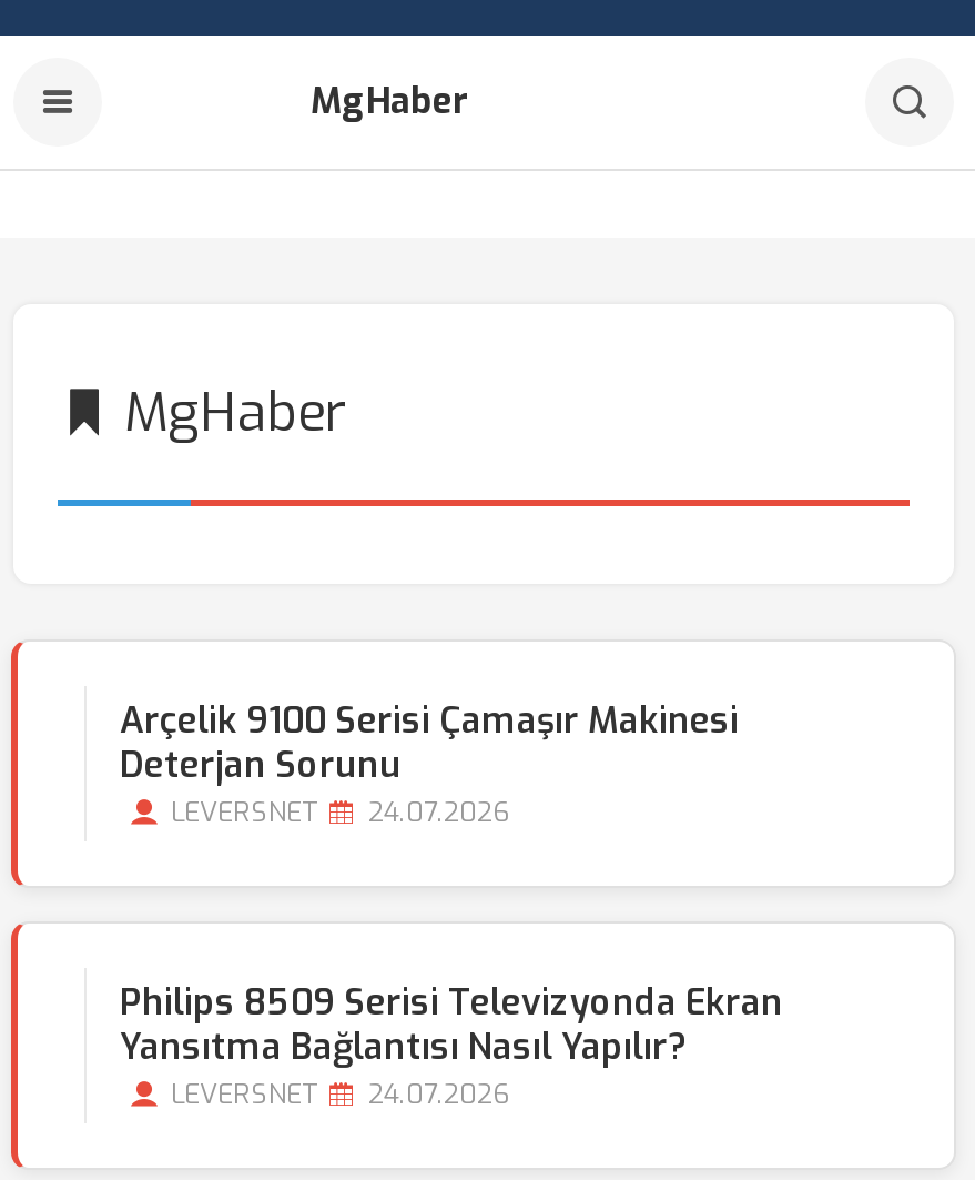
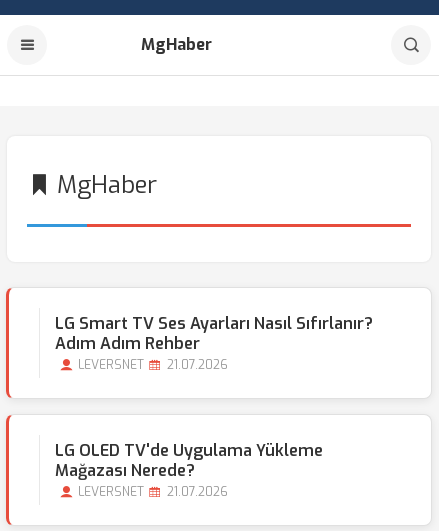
[120,697,739,788] Arçelik 9100 Serisi Çamaşır Makinesi | Deterjan Sorunu -> [55,313,373,354] LG Smart TV Ses Ayarları Nasıl Sıfırlanır? | Adım Adım Rehber
[164,795,510,830] LEVERSNET 24.07.2026 -> [75,357,228,373] LEVERSNET 21.07.2026
[120,979,783,1070] Philips 8509 Serisi Televizyonda Ekran | Yansıtma Bağlantısı Nasıl Yapılır? -> [55,440,323,481] LG OLED TV'de Uygulama Yükleme | Mağazası Nerede?
[164,1077,510,1112] LEVERSNET 24.07.2026 -> [75,484,228,500] LEVERSNET 21.07.2026

